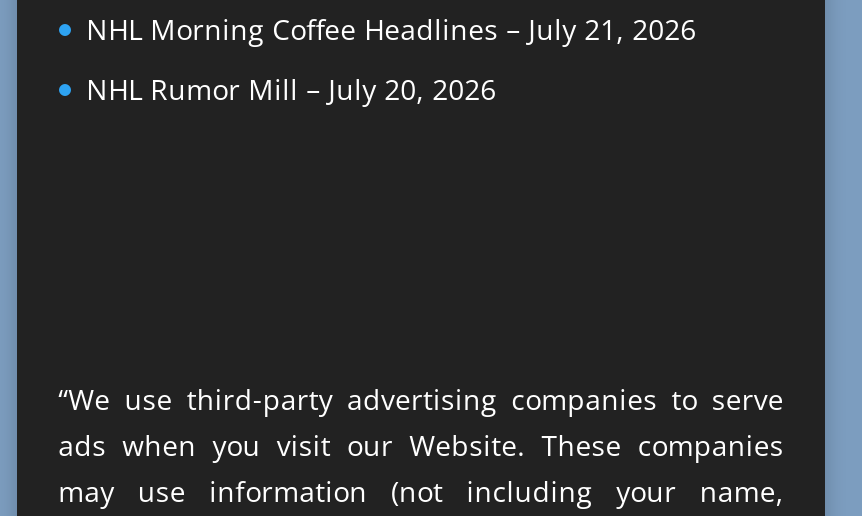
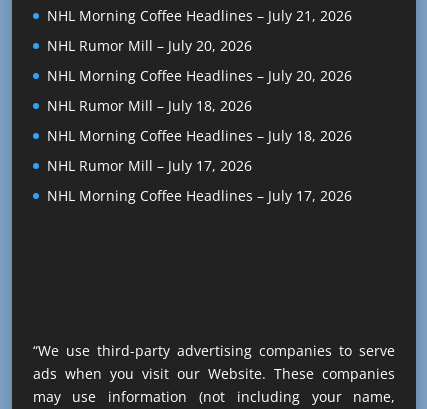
none -> [47,66,352,205] NHL Morning Coffee Headlines – July 20, 2026 | NHL Rumor Mill – July 18, 2026 | NHL Morning Coffee Headlines – July 18, 2026 | NHL Rumor Mill – July 17, 2026 | NHL Morning Coffee Headlines – July 17, 2026

